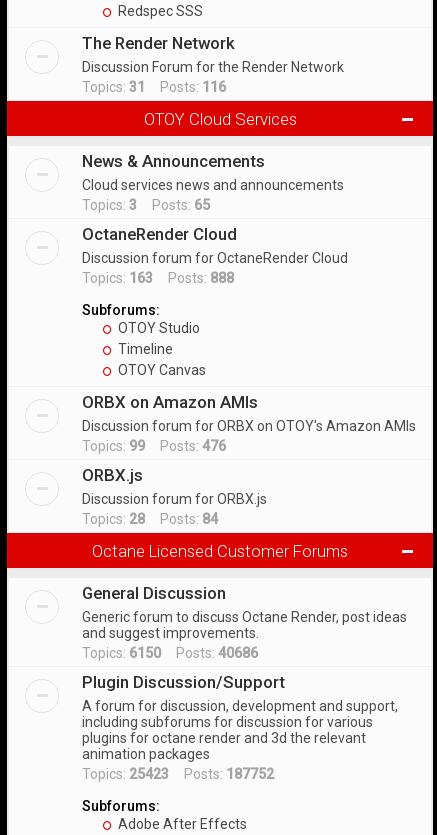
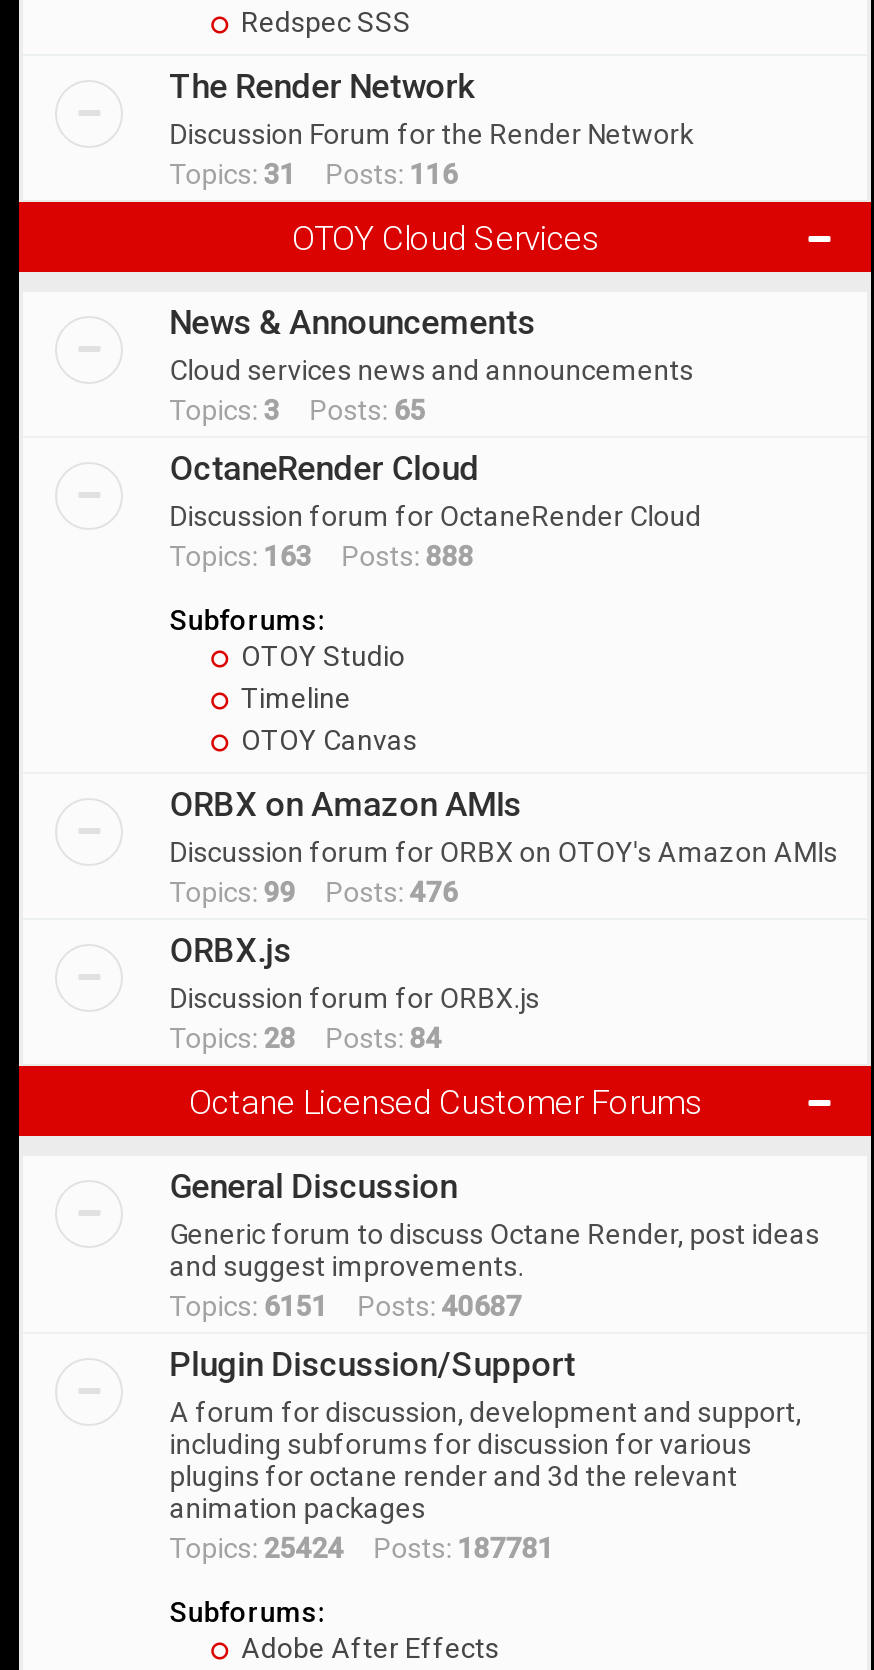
[82,645,258,661] Topics: 6150 Posts: 40686 -> [169,1290,521,1322] Topics: 6151 Posts: 40687
[82,766,274,782] Topics: 25423 Posts: 187752 -> [169,1532,553,1564] Topics: 25424 Posts: 187781

